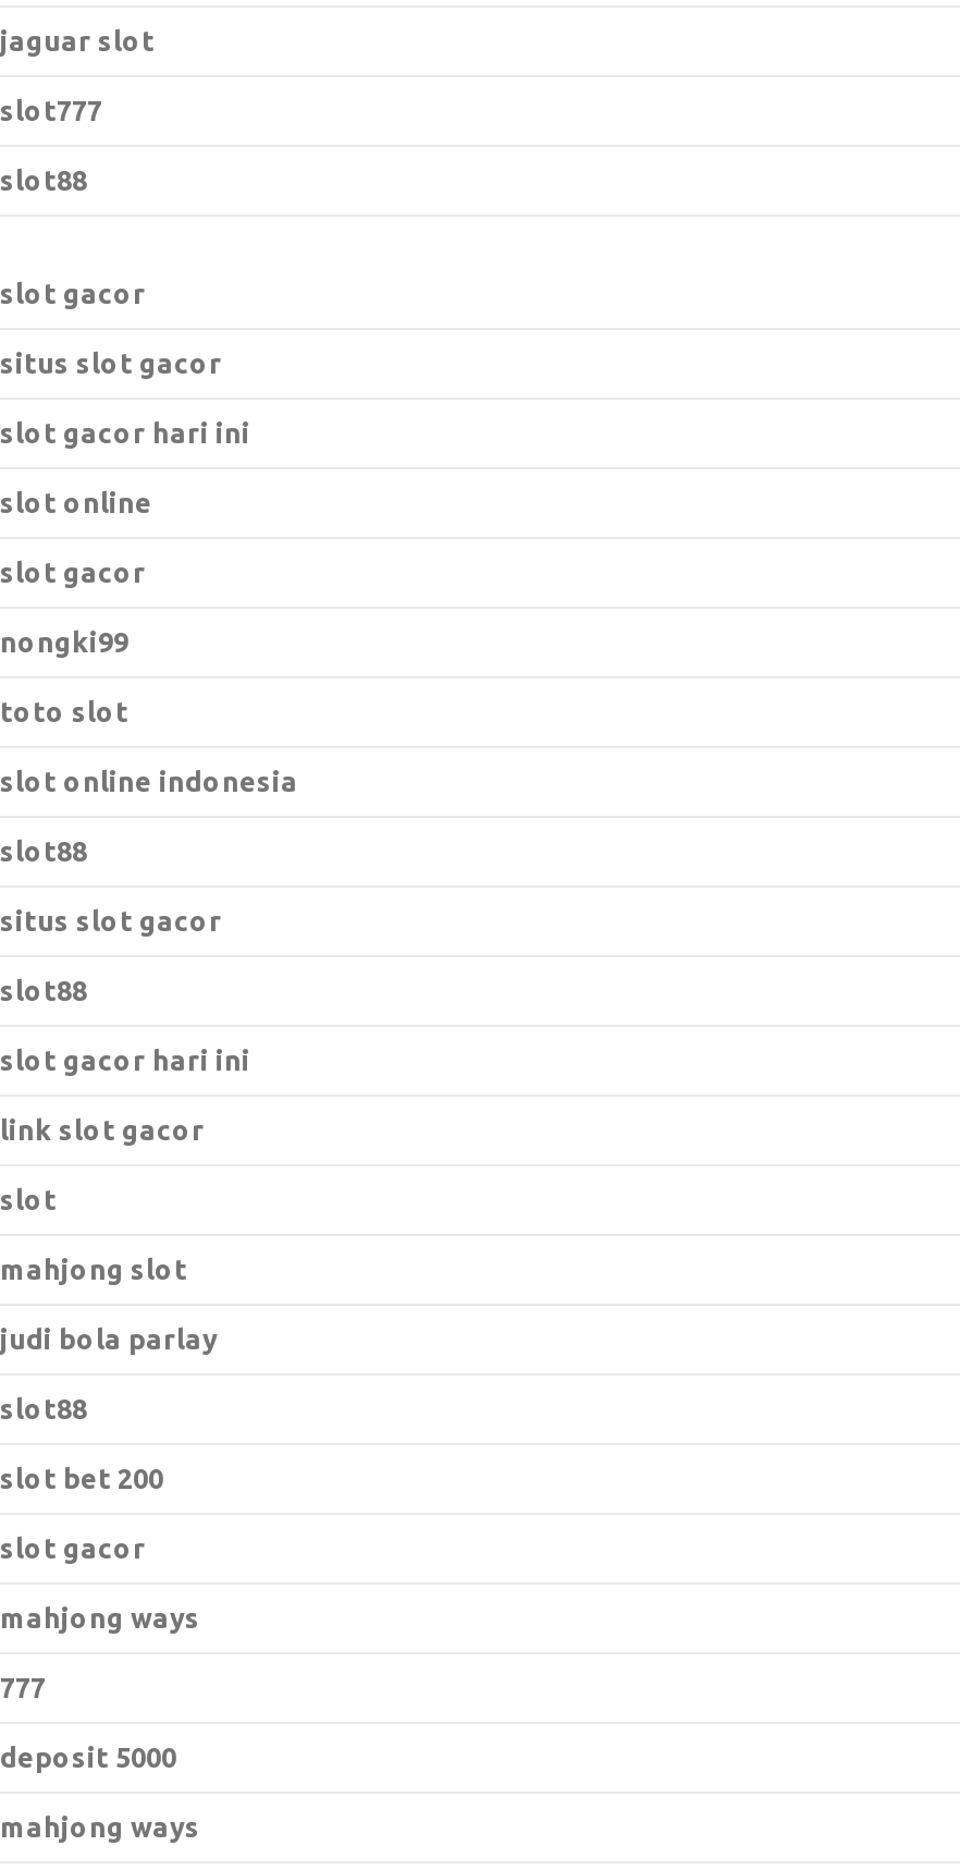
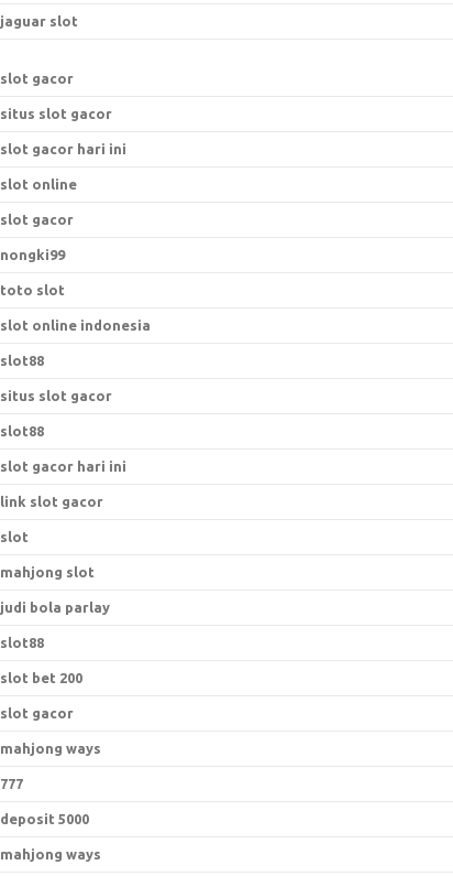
[0,95,102,195] slot777 | slot88 -> none

